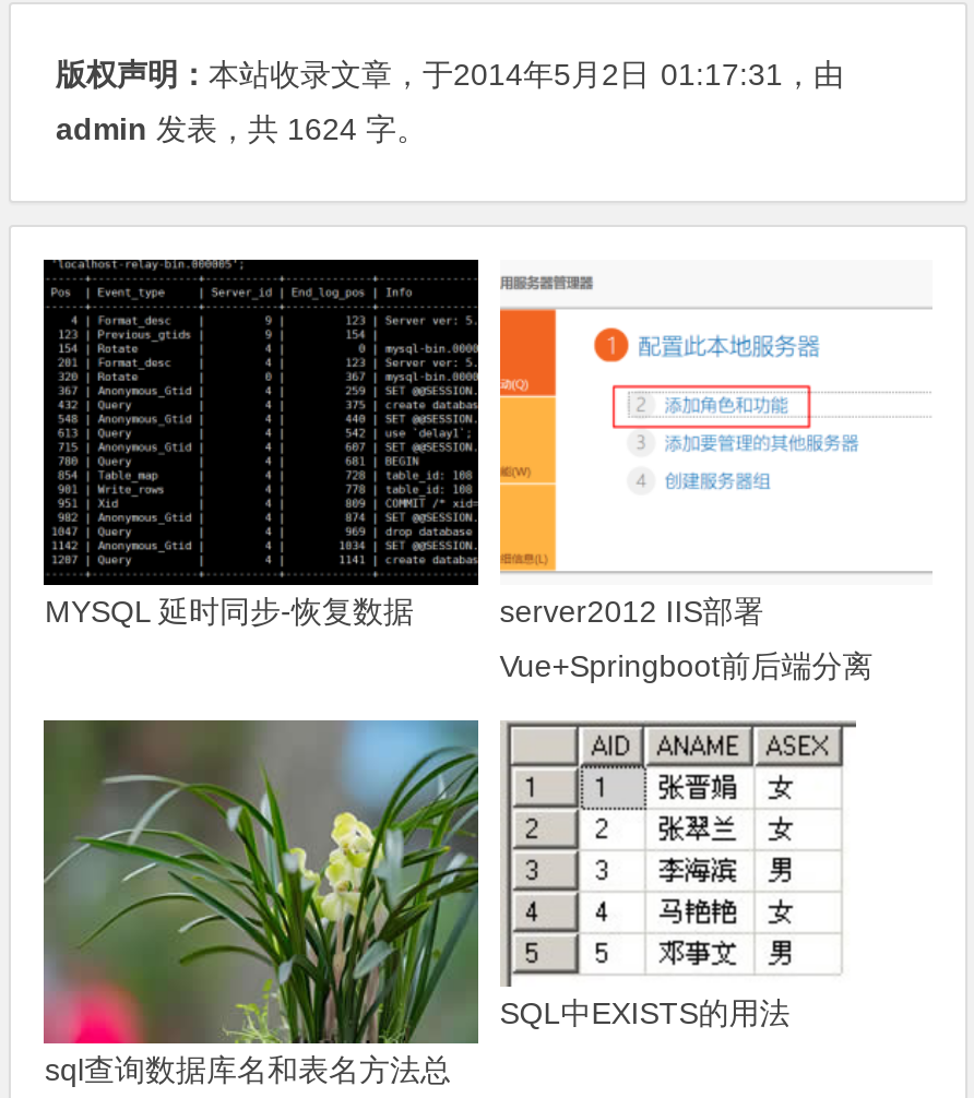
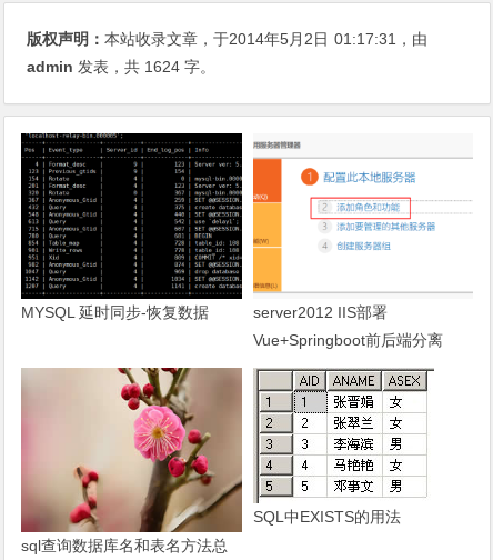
[41,718,480,1046] [image] -> [21,367,242,533] [image]

